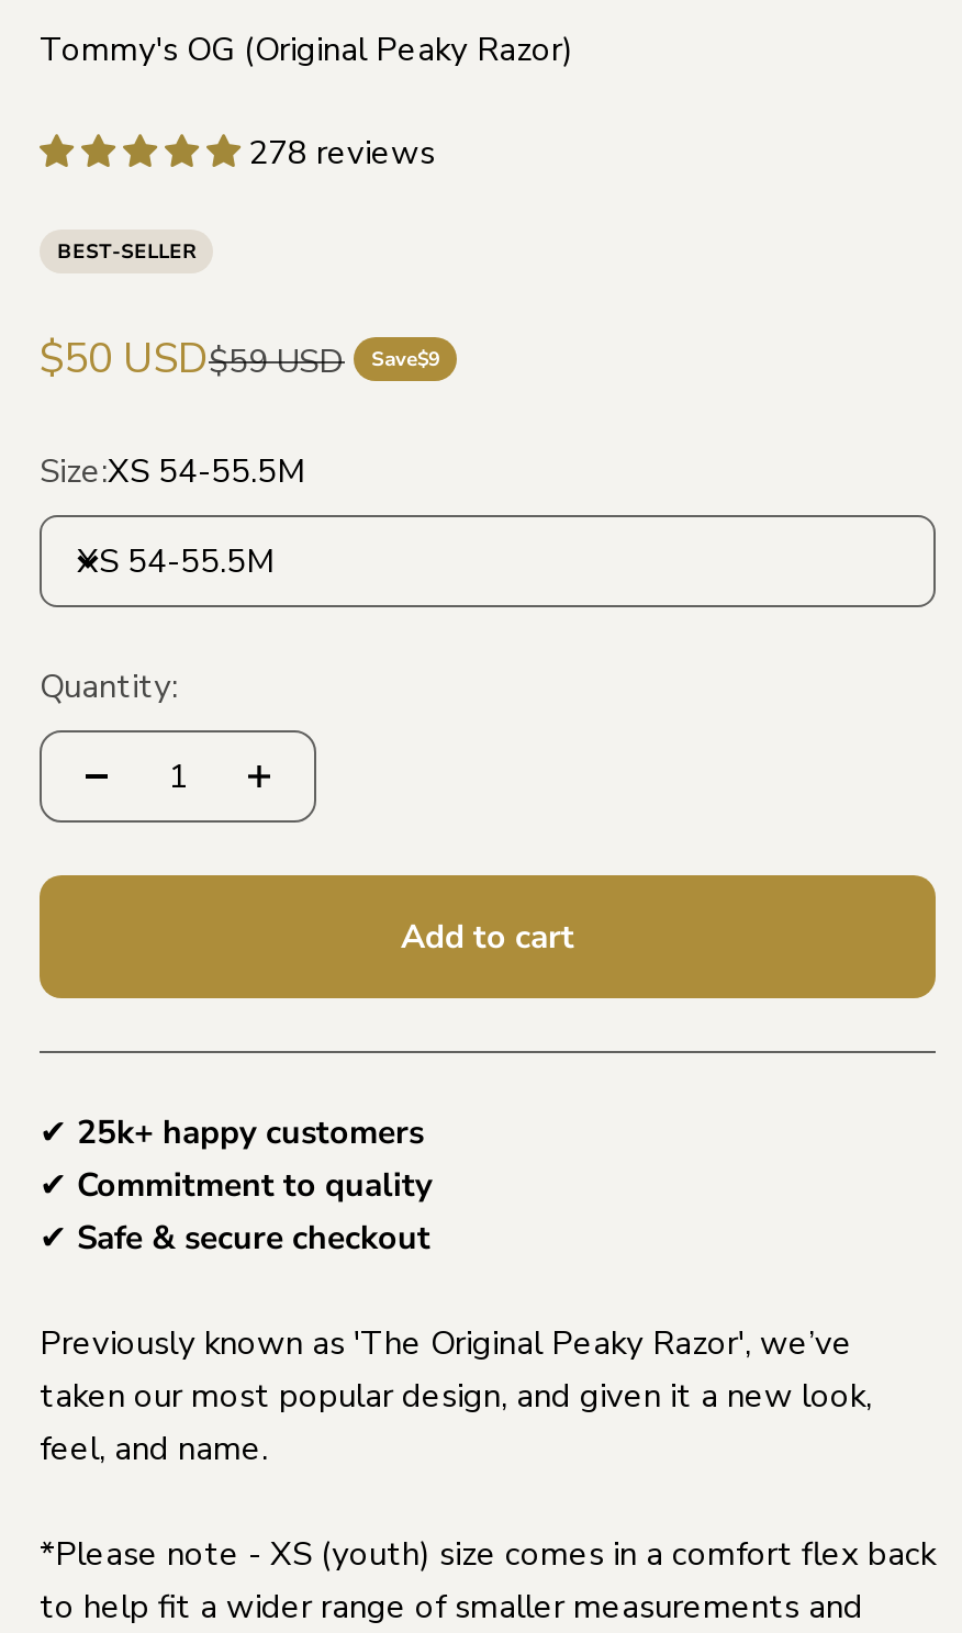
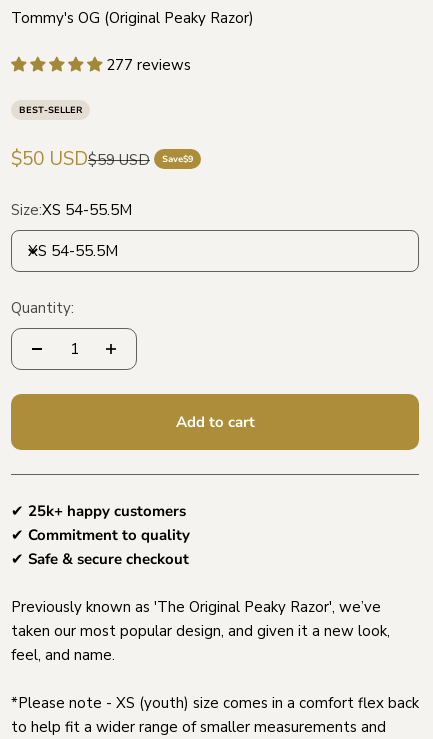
[248,132,435,175] 278 reviews -> [106,55,191,75] 277 reviews

